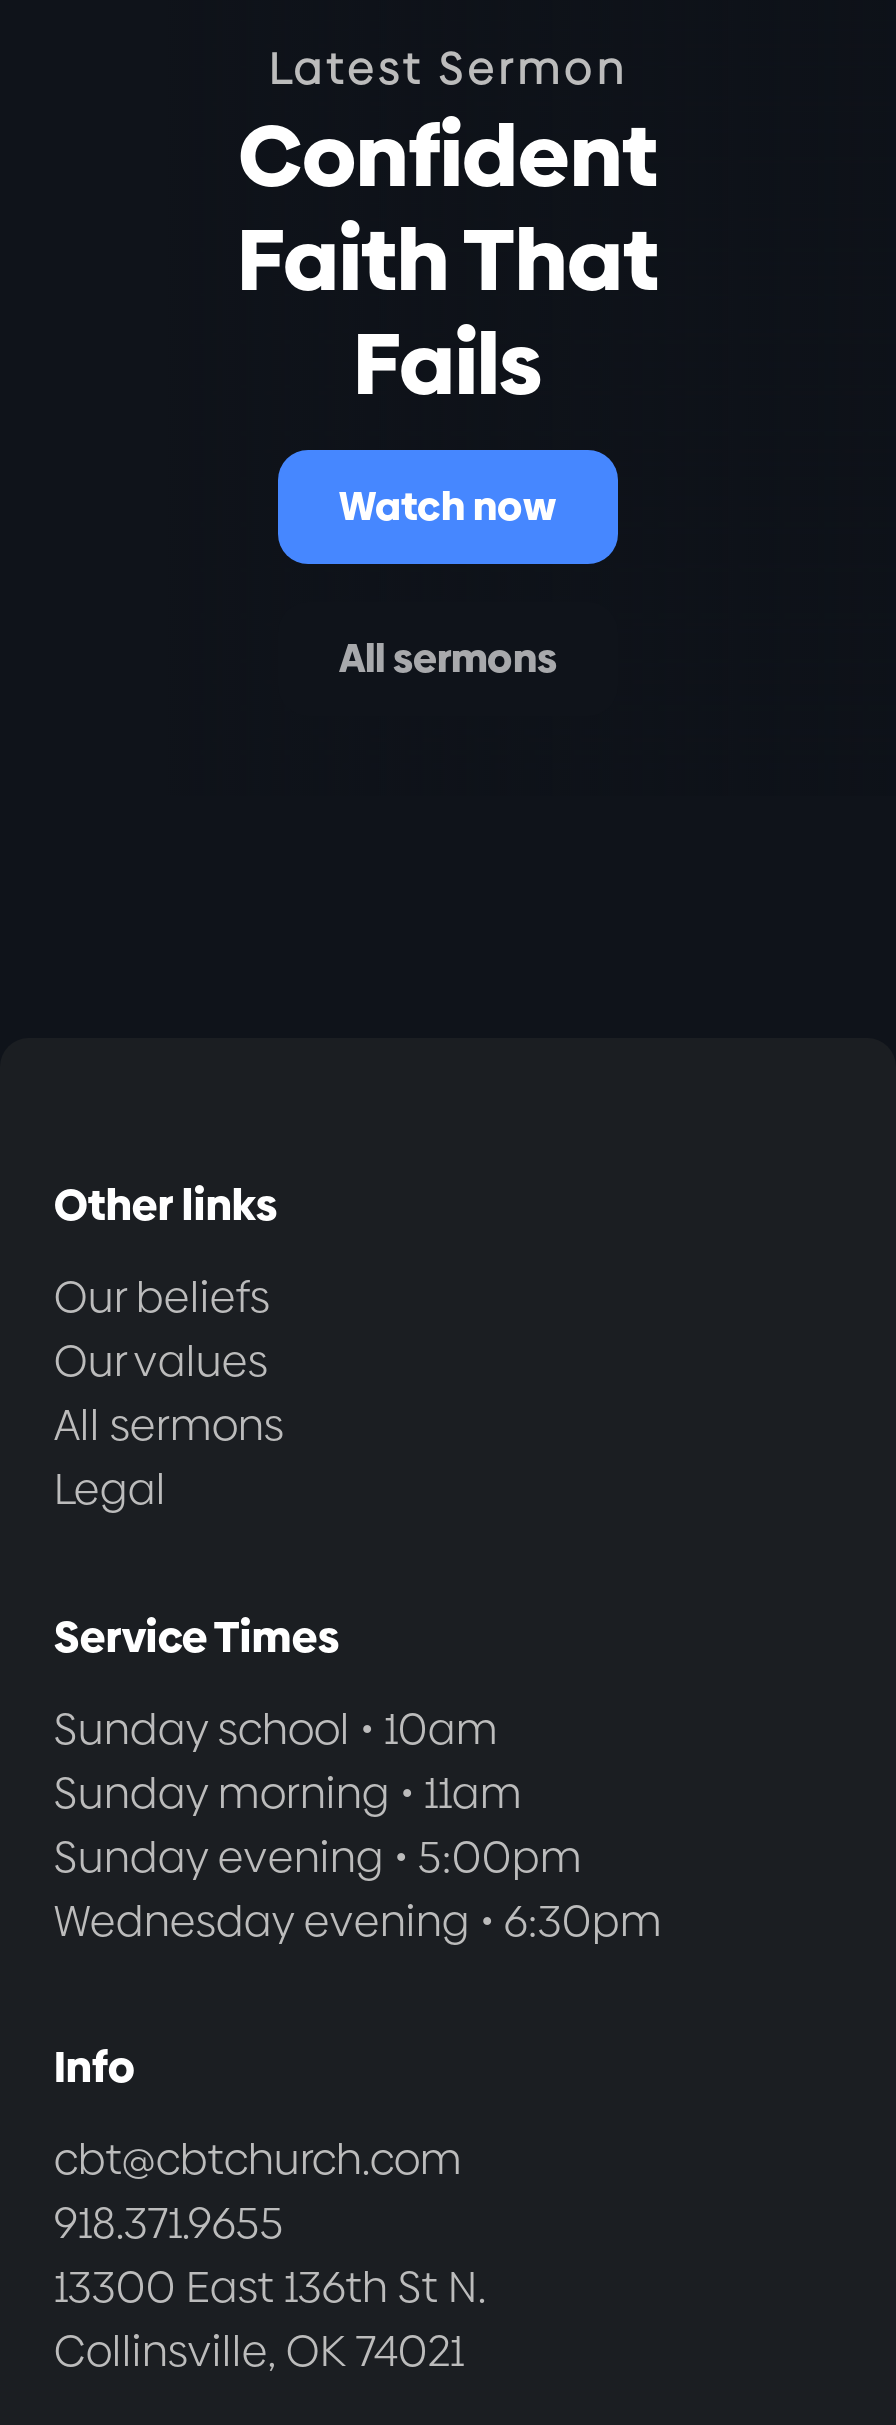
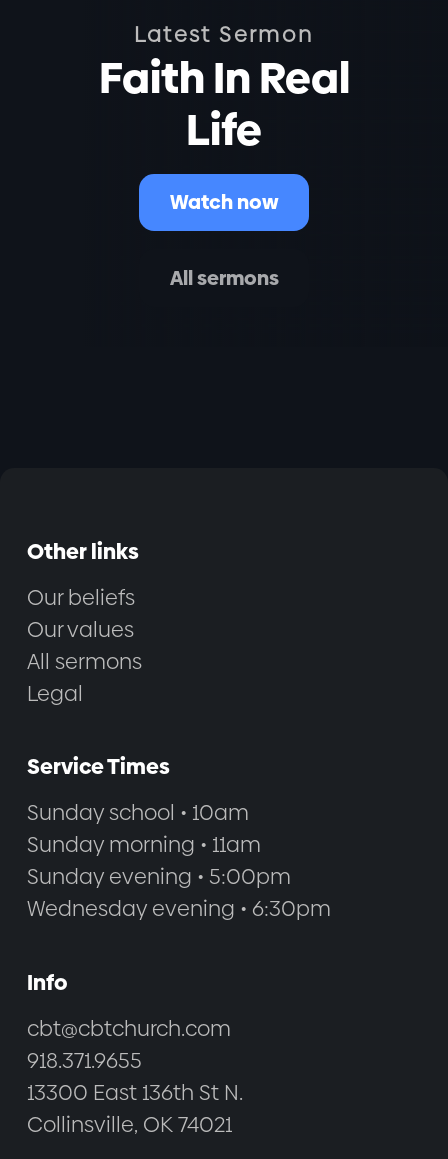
[237,95,659,423] Confident | Faith That | Fails -> [98,48,349,160] Faith In Real | Life

